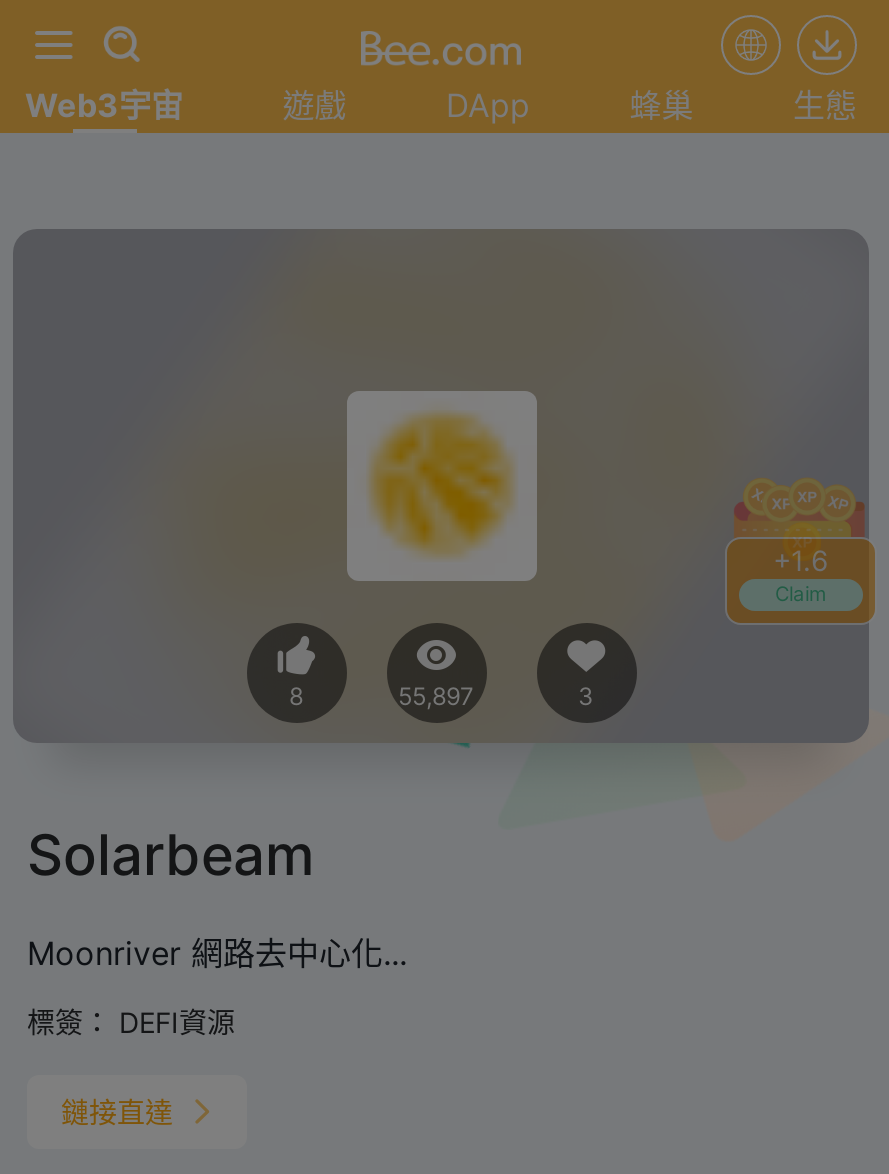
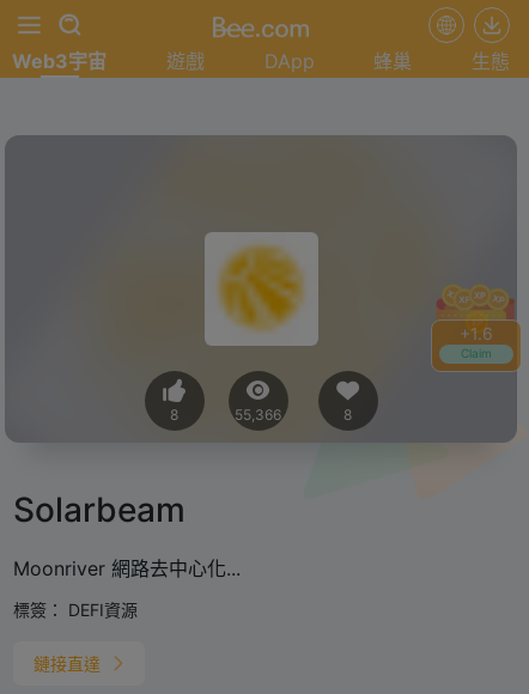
[398,682,474,712] 55,897 -> [235,406,281,424] 55,366
[578,682,594,712] 3 -> [343,406,352,424] 8

